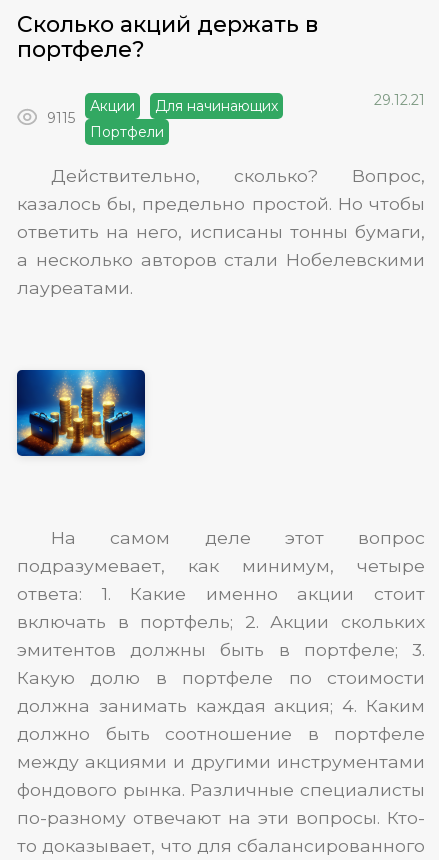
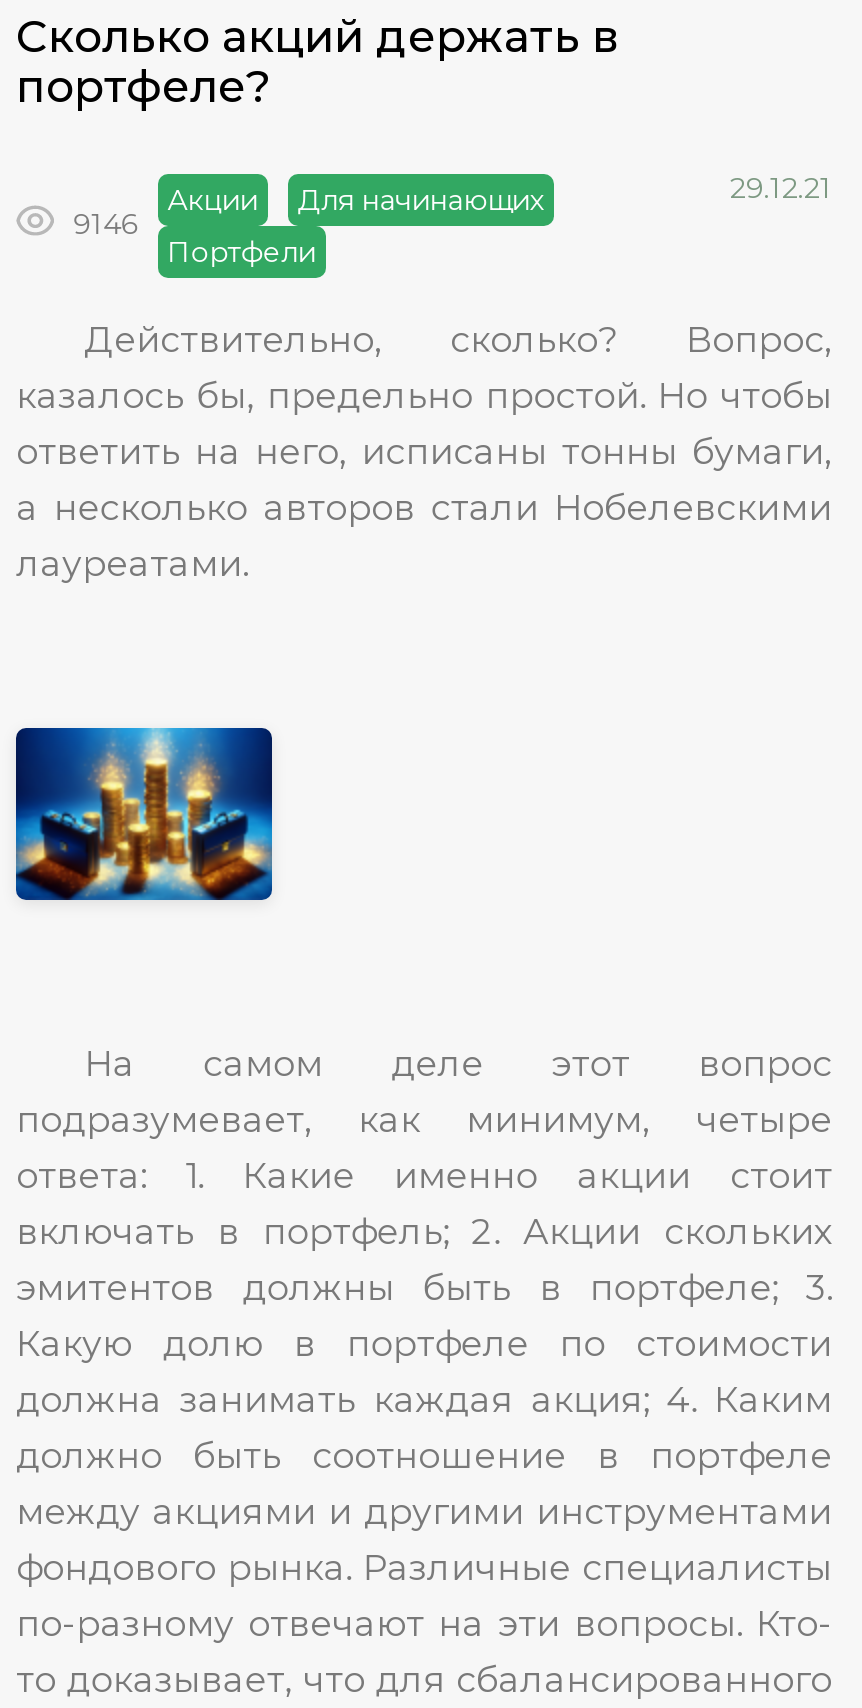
[46,109,74,127] 9115 -> [73,206,137,242] 9146

